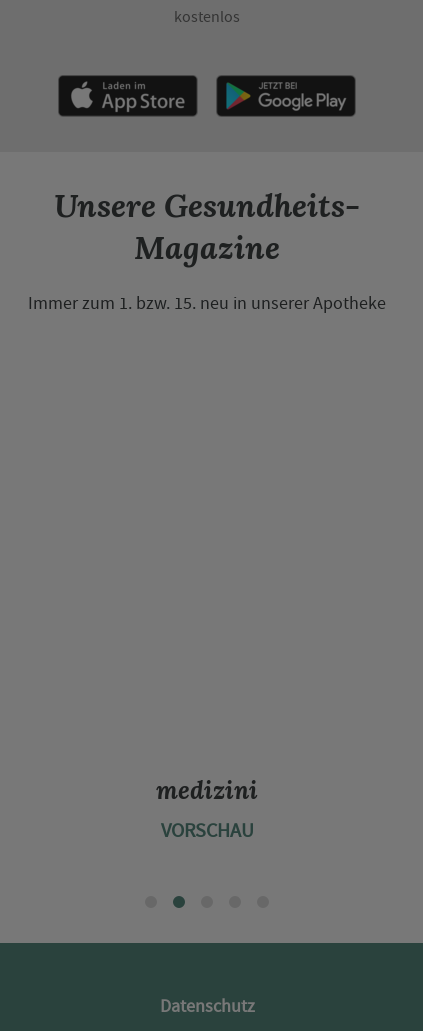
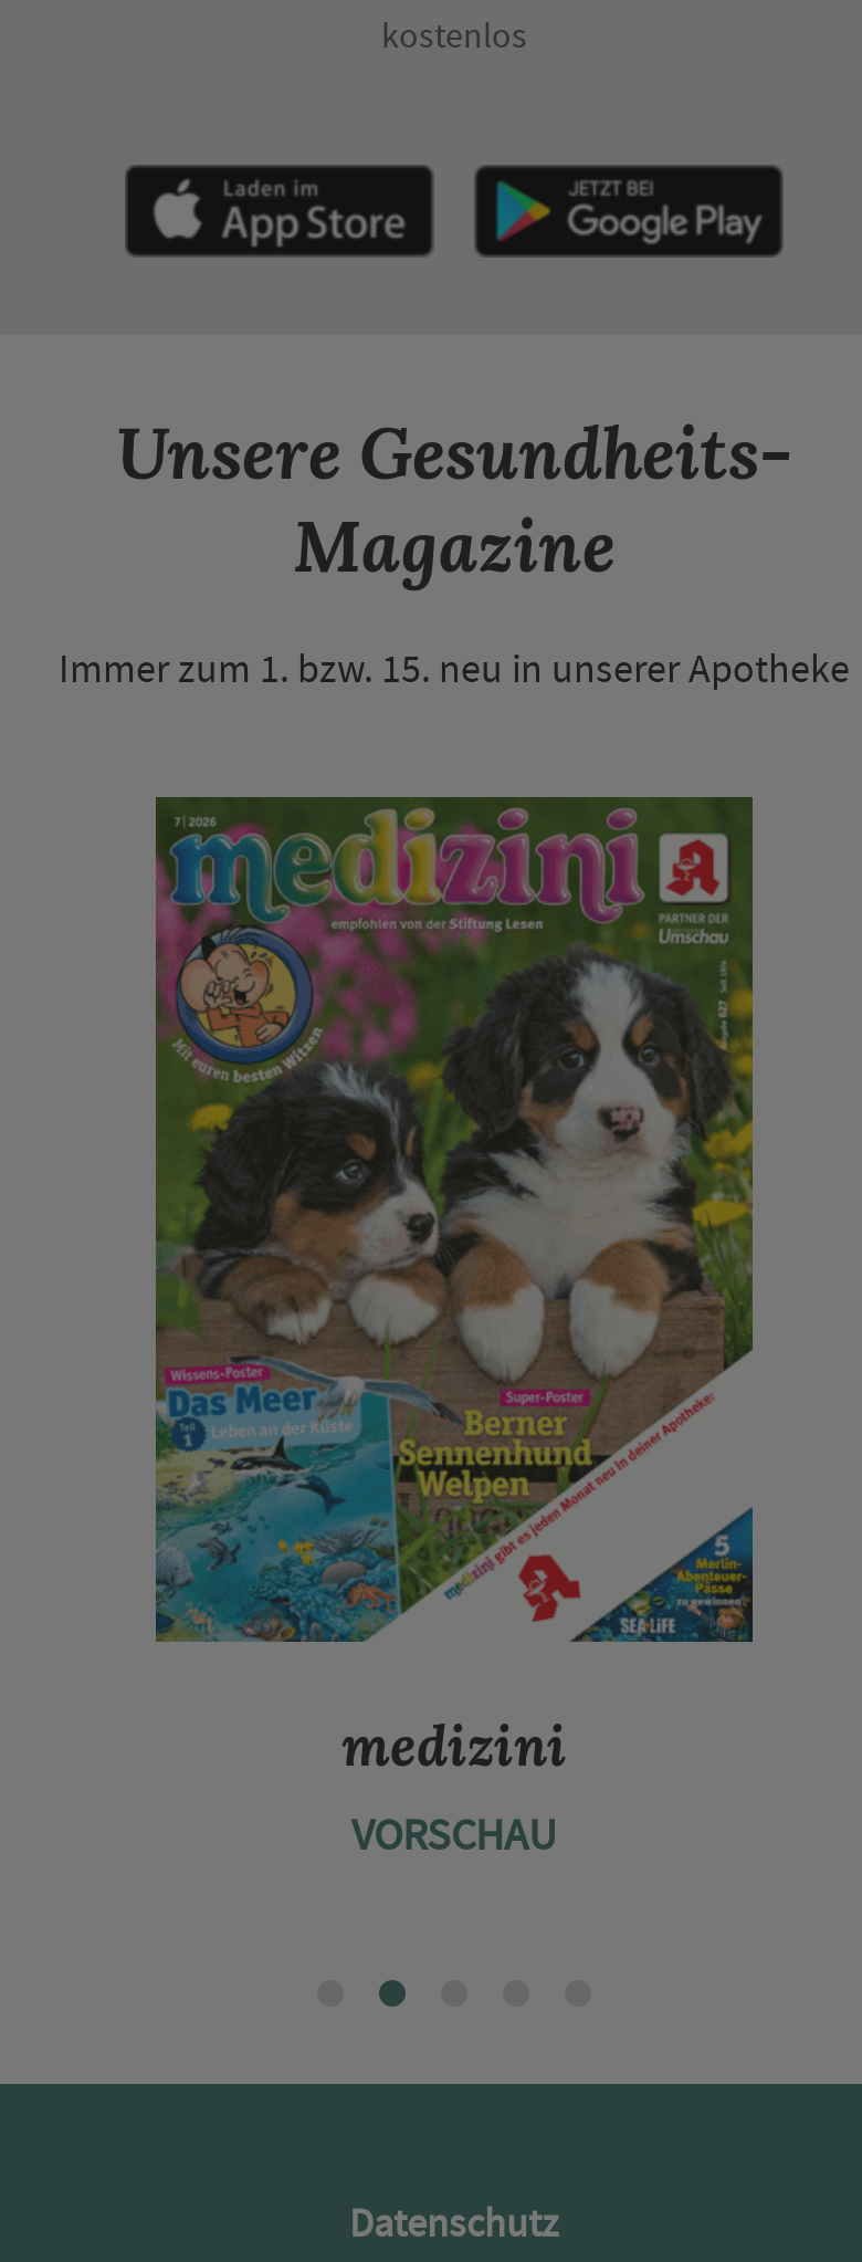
none -> [154,795,755,1644] [image]

